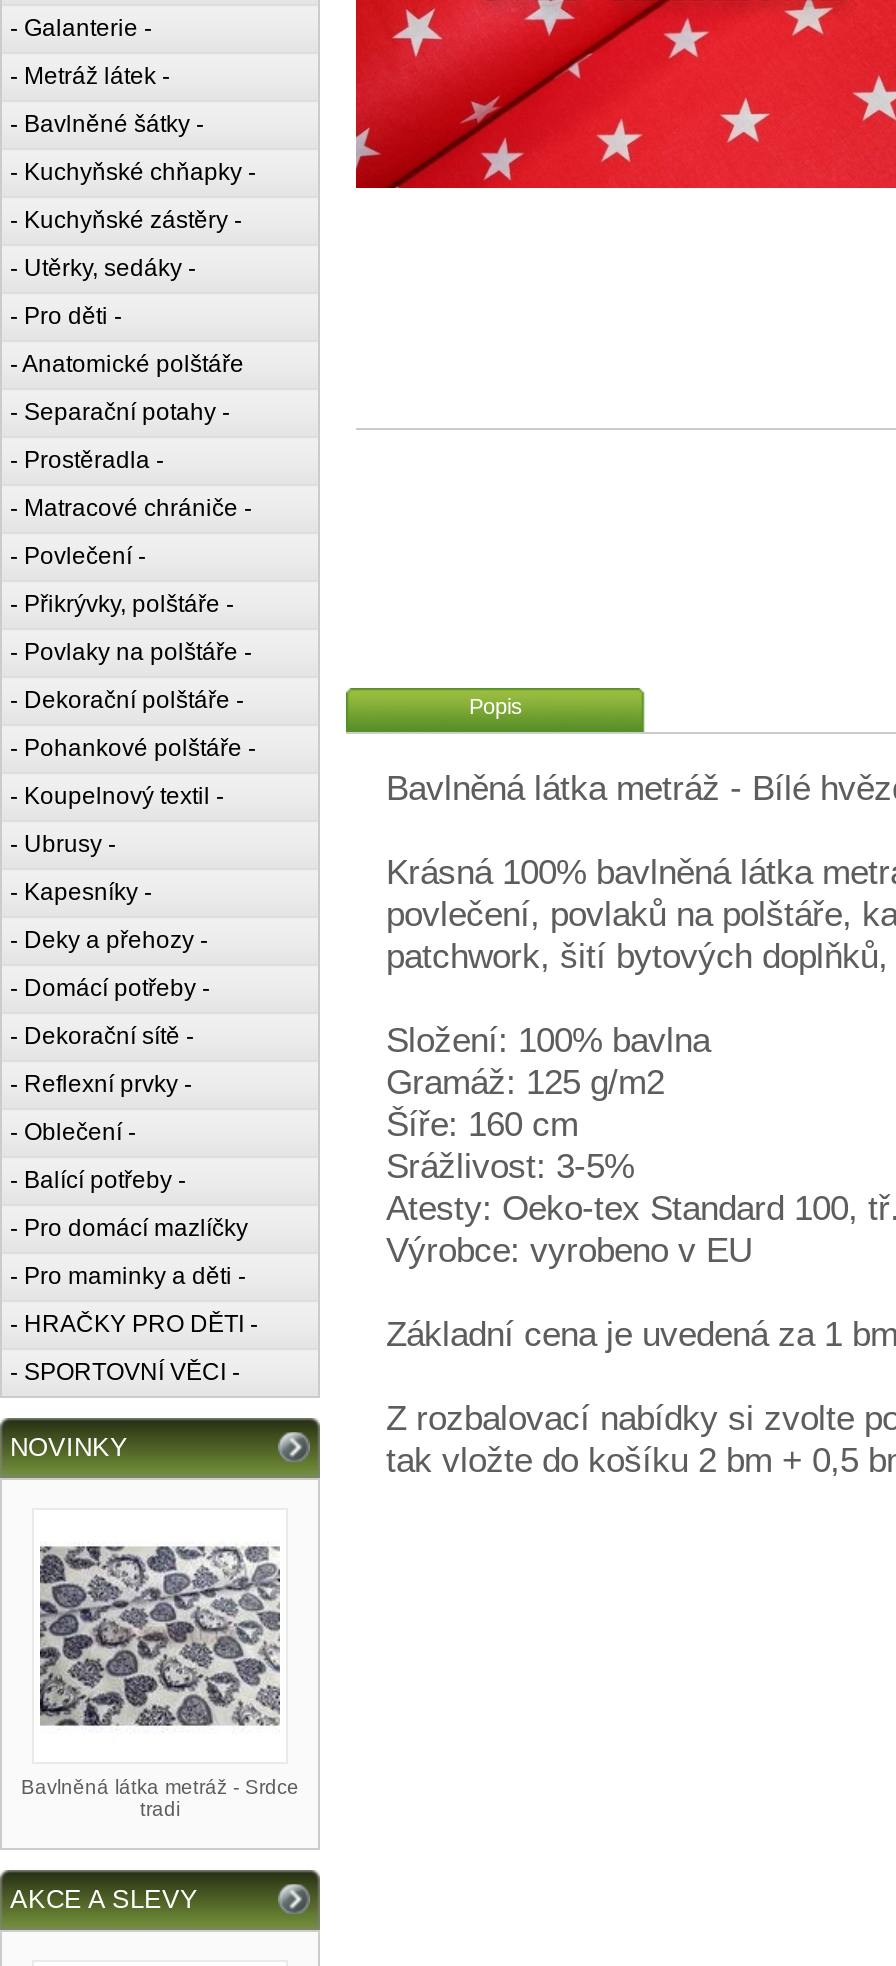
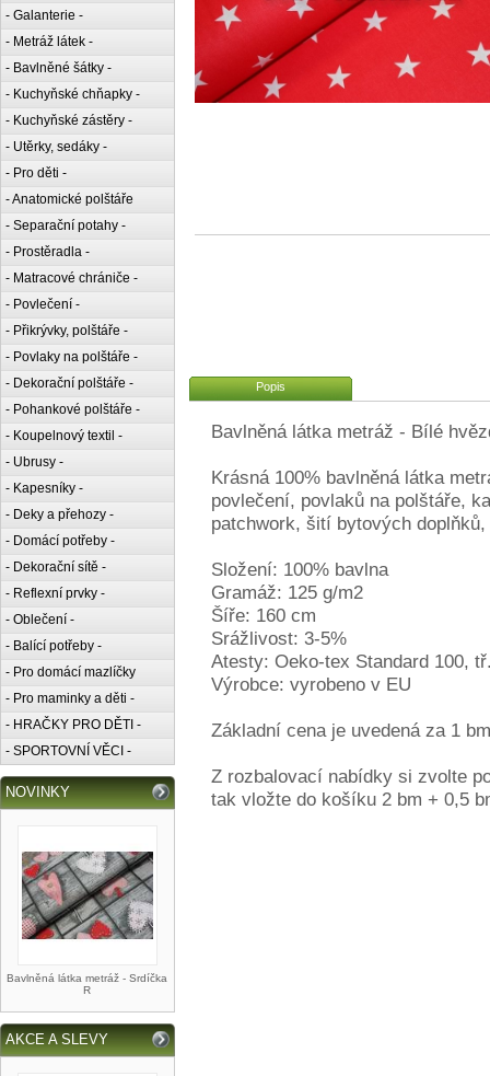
[21,1544,299,1820] [image] | Bavlněná látka metráž - Srdce | tradi -> [7,846,168,996] [image] | Bavlněná látka metráž - Srdíčka | R

